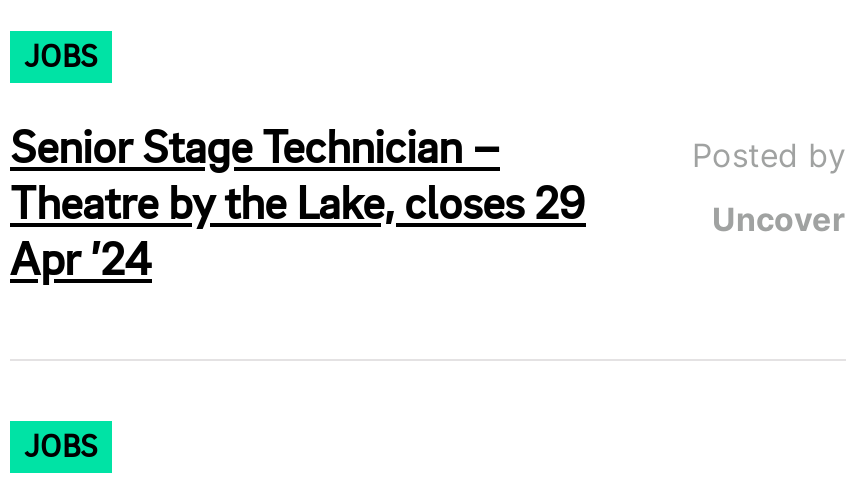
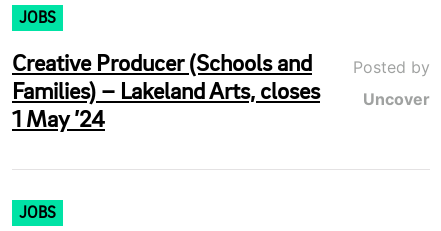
[10,128,586,288] Senior Stage Technician – | Theatre by the Lake, closes 29 | Apr ’24 -> [12,53,320,133] Creative Producer (Schools and | Families) – Lakeland Arts, closes | 1 May ’24

